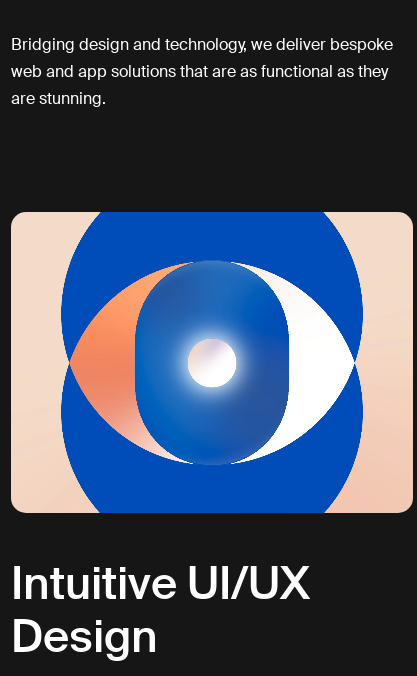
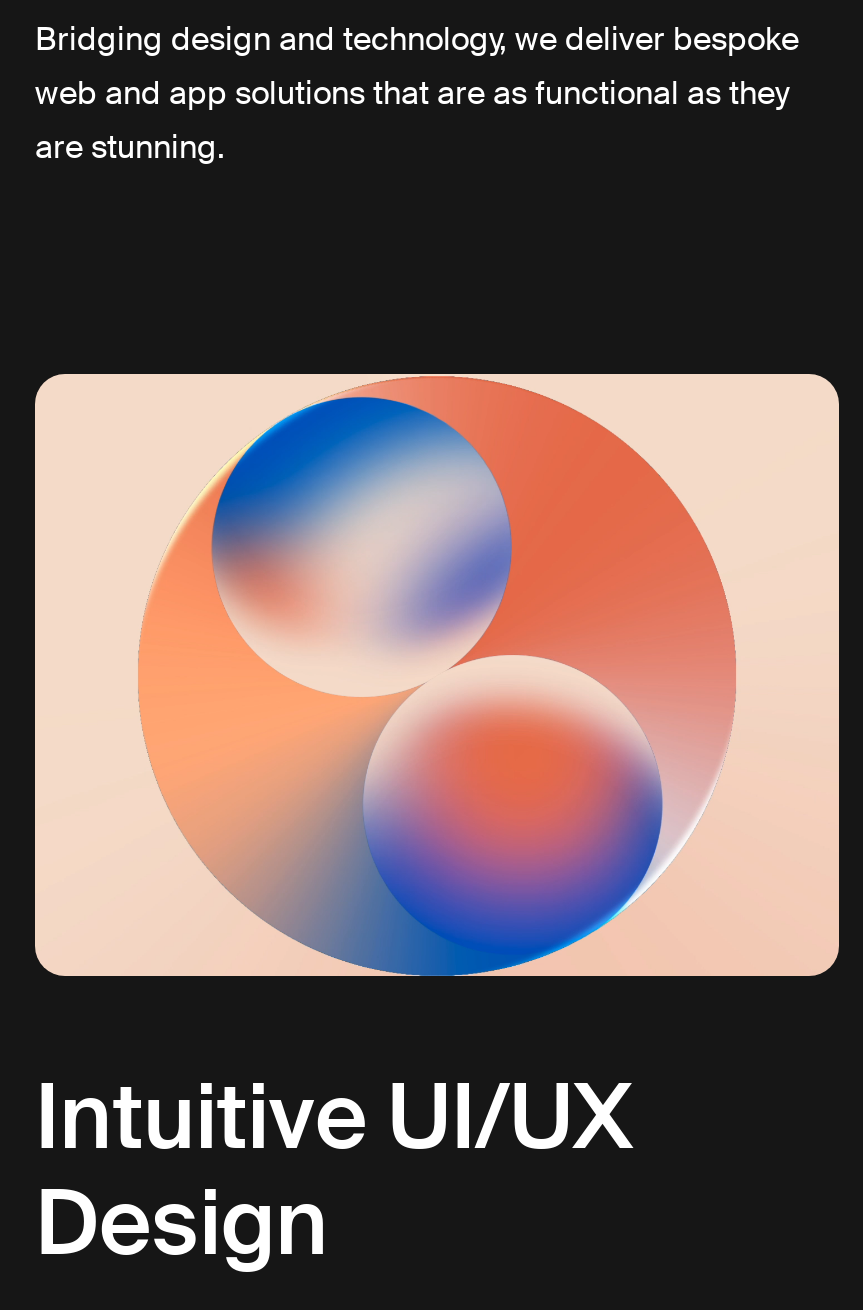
[60,211,364,514] [image] -> [135,372,739,978] [image]

